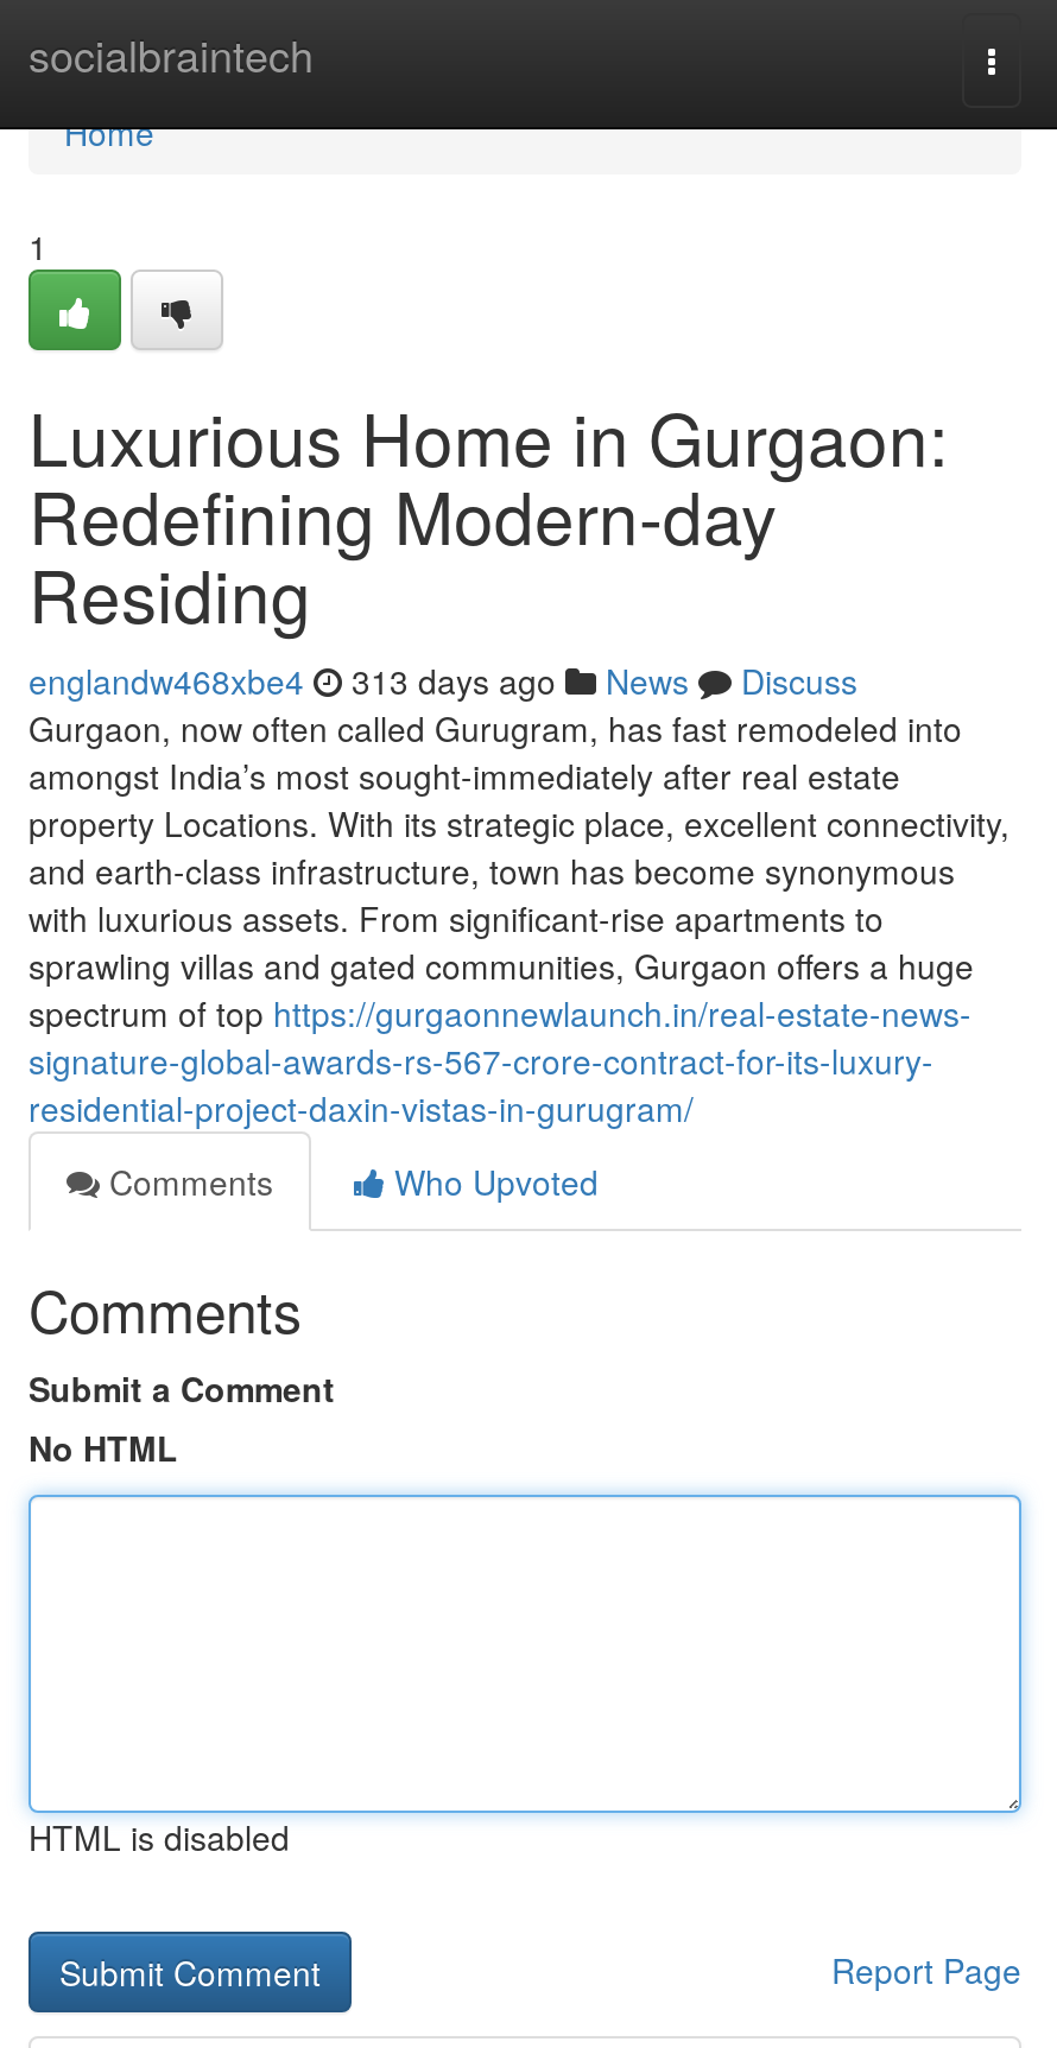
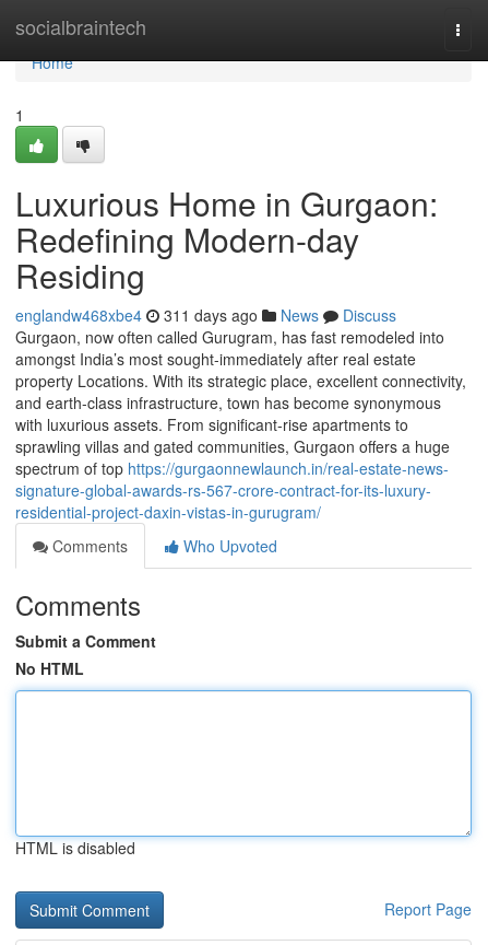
[29,657,857,704] englandw468xbe4 313 days ago News Discuss -> [15,304,396,326] englandw468xbe4 311 days ago News Discuss

